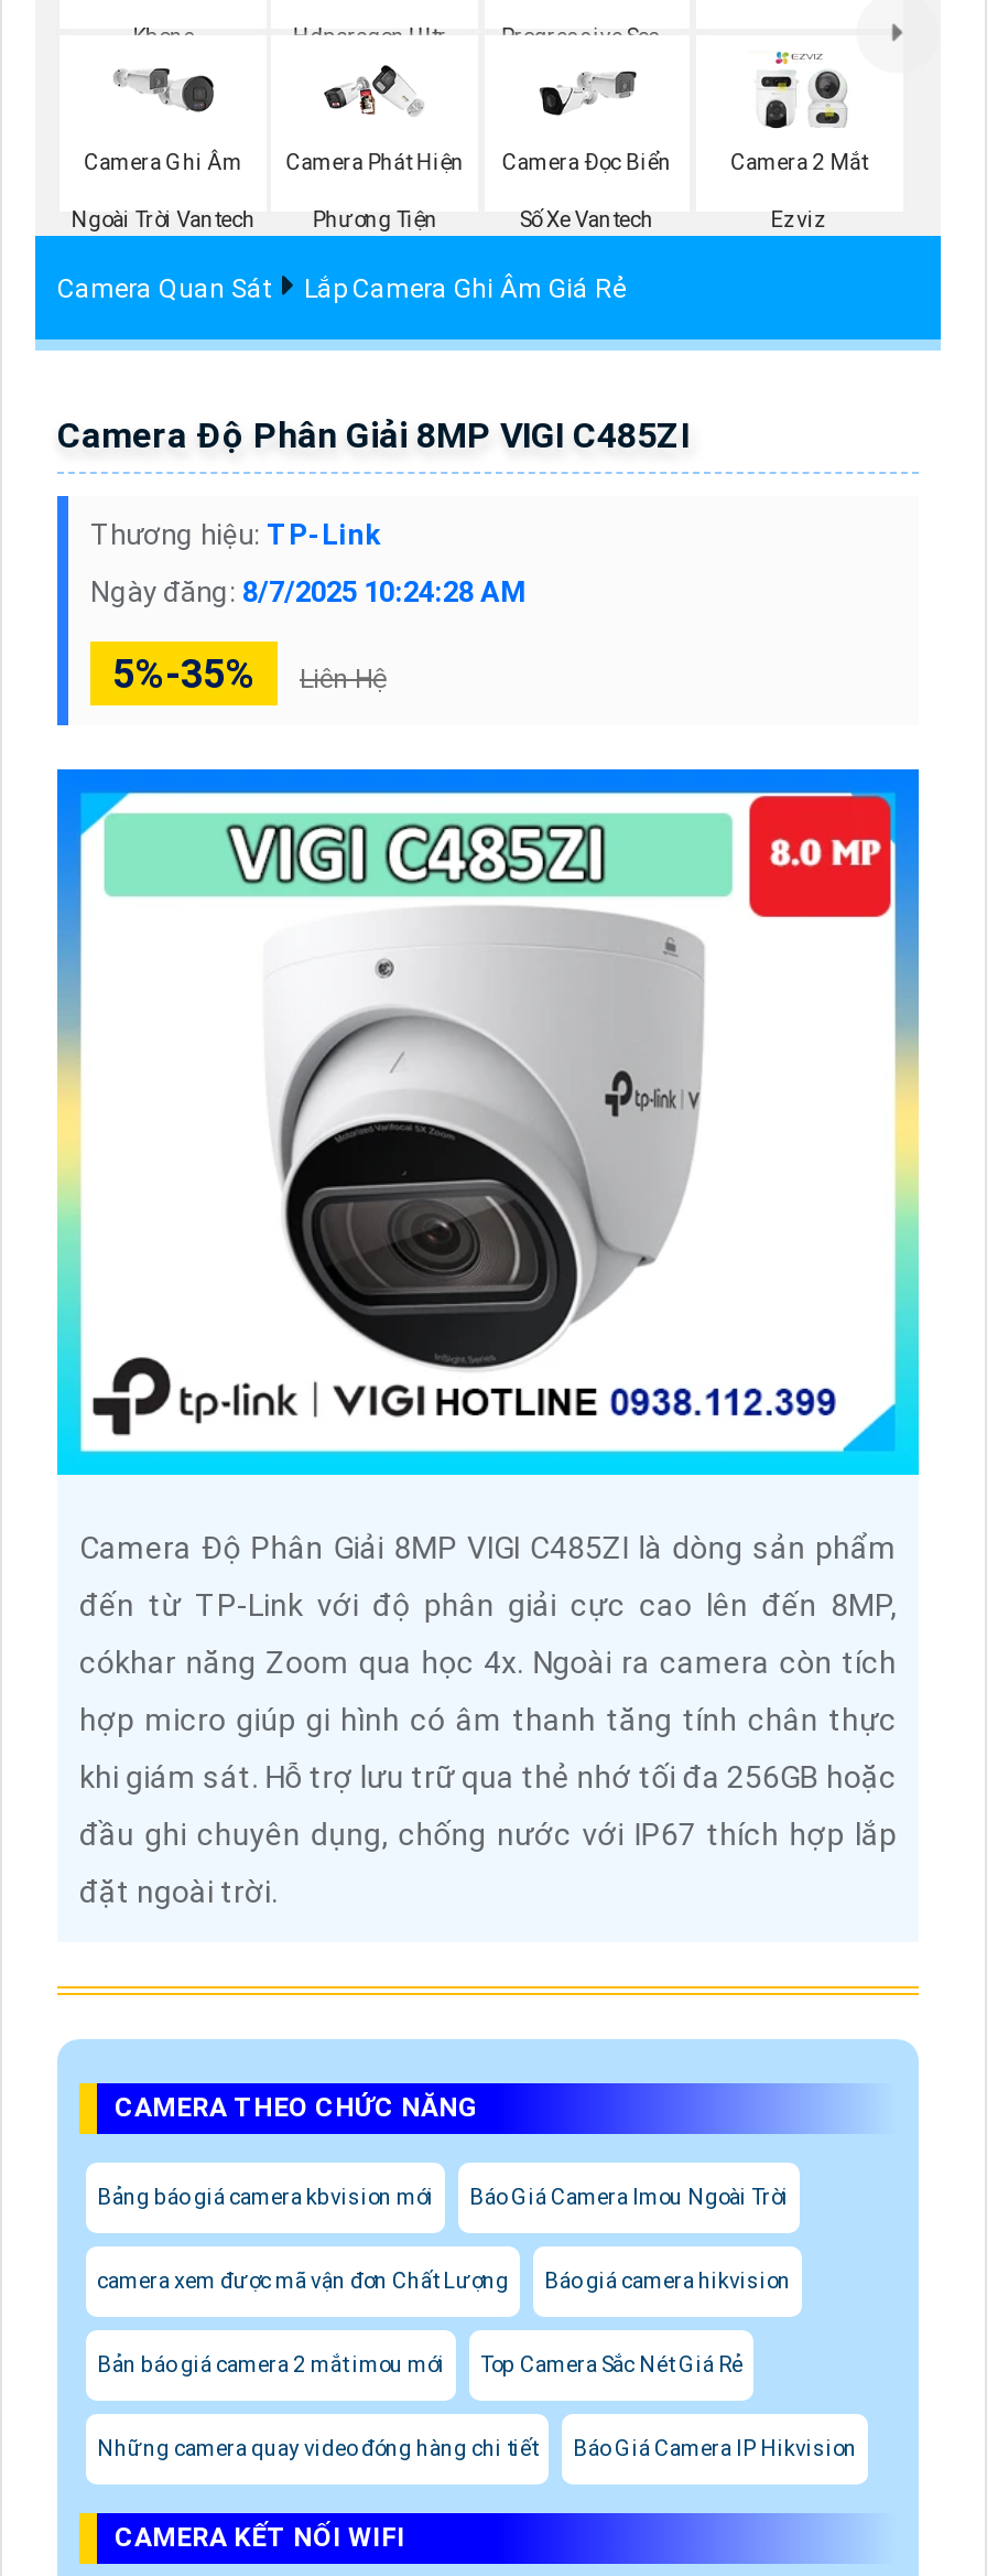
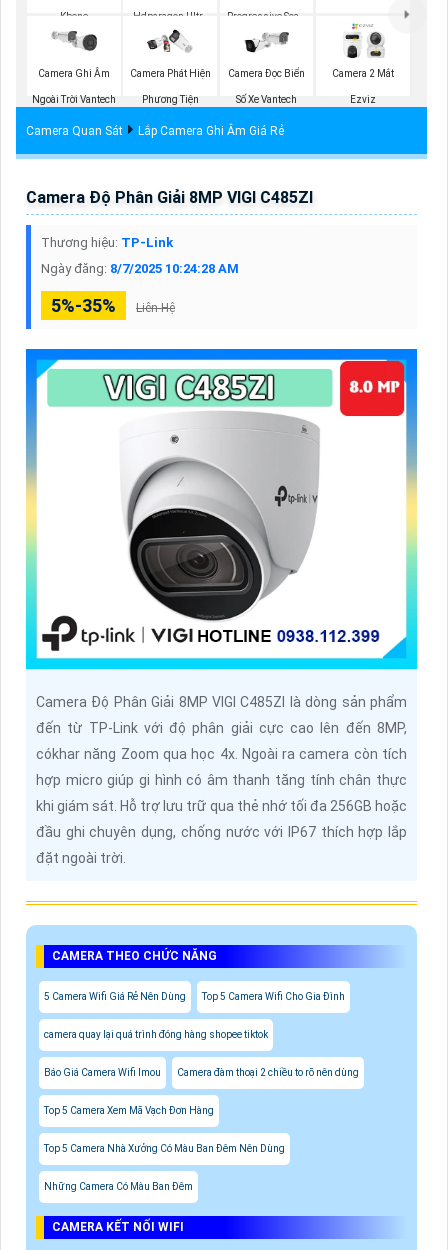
[97,2184,857,2459] Bảng báo giá camera kbvision mới | Báo Giá Camera Imou Ngoài Trời | camera xem được mã vận đơn Chất Lượng | Báo giá camera hikvision | Bản báo giá camera 2 mắt imou mới | Top Camera Sắc Nét Giá Rẻ | Những camera quay video đóng hàng chi tiết | Báo Giá Camera IP Hikvision -> [44,991,359,1192] 5 Camera Wifi Giá Rẻ Nên Dùng | Top 5 Camera Wifi Cho Gia Đình | camera quay lại quá trình đóng hàng shopee tiktok | Báo Giá Camera Wifi Imou | Camera đàm thoại 2 chiều to rõ nên dùng | Top 5 Camera Xem Mã Vạch Đơn Hàng | Top 5 Camera Nhà Xưởng Có Màu Ban Đêm Nên Dùng | Những Camera Có Màu Ban Đêm

